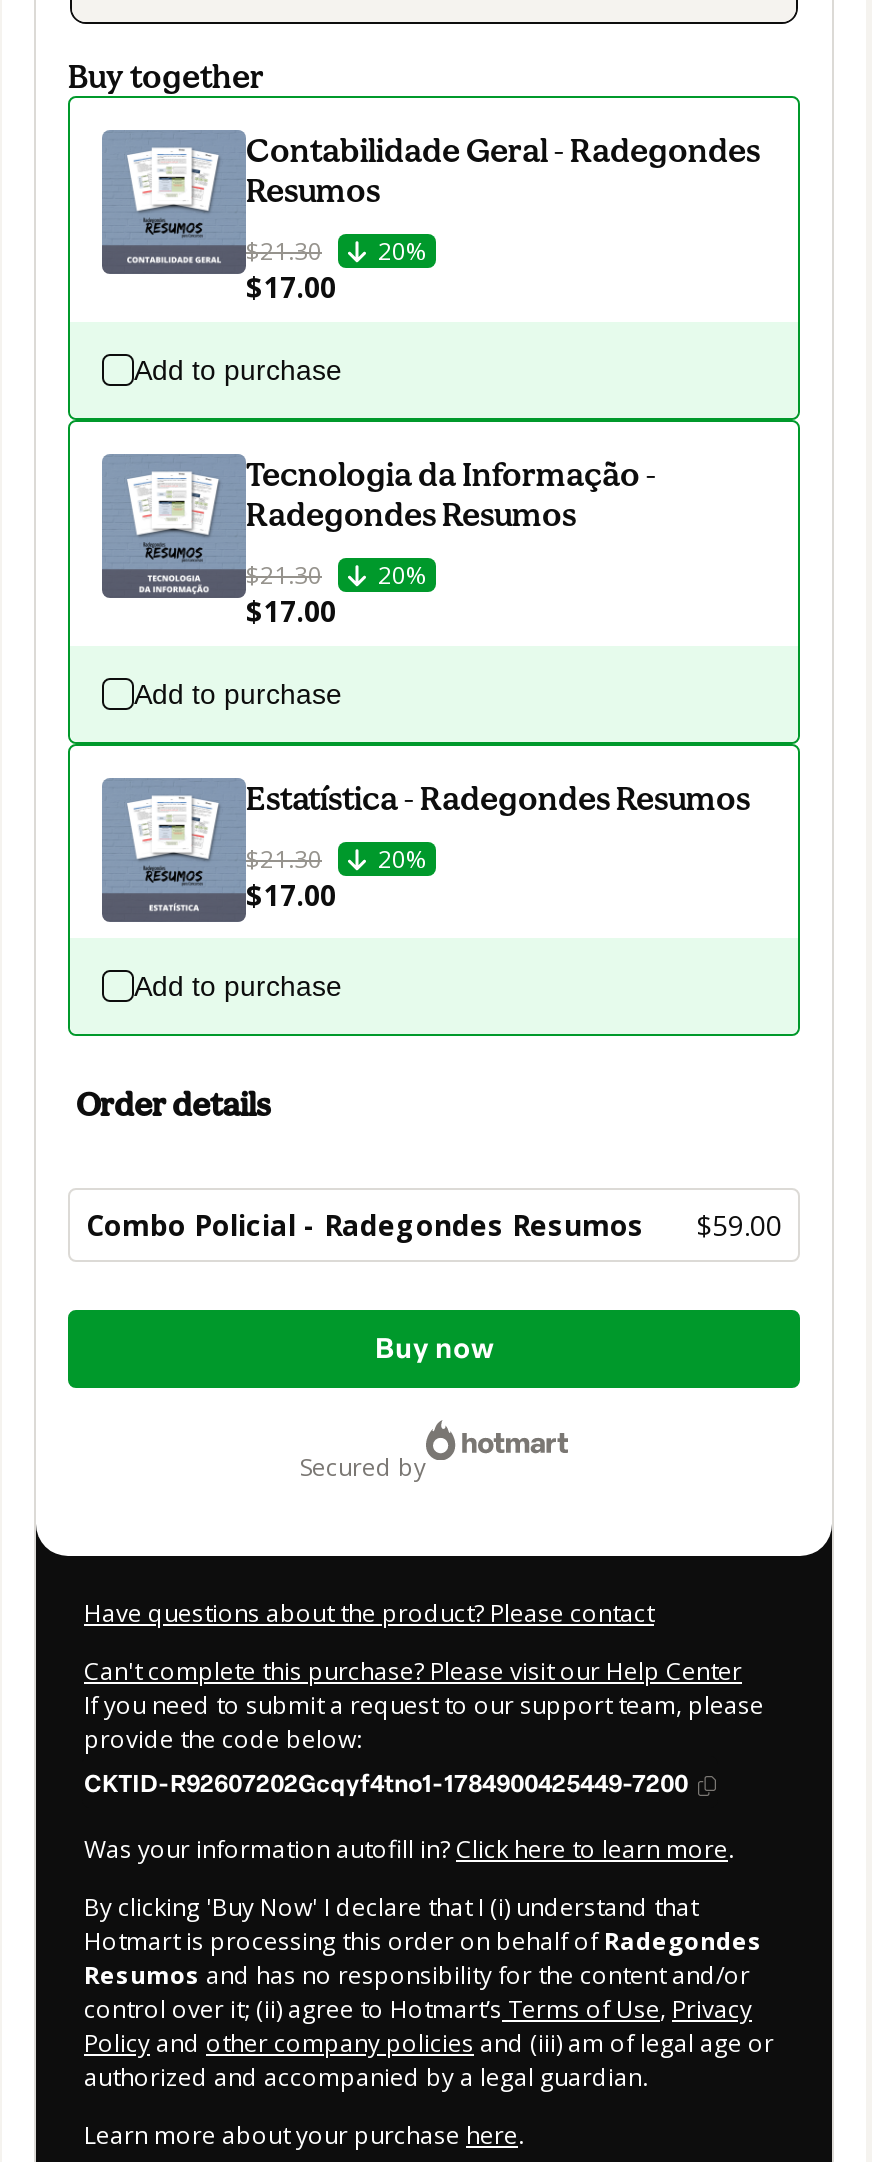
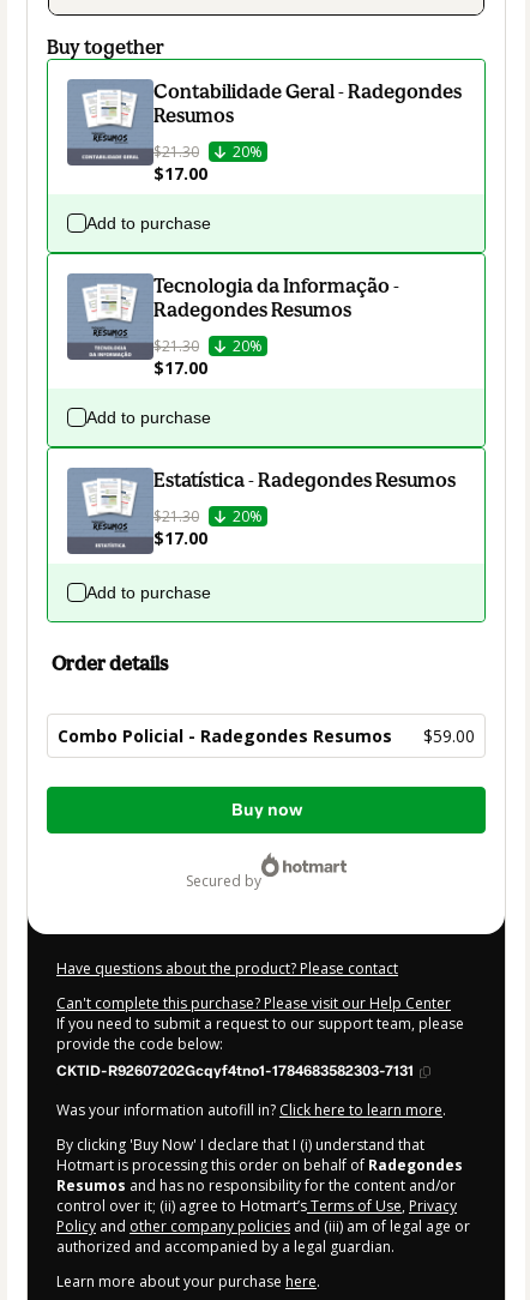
[84,1771,690,1799] CKTID-R92607202Gcqyf4tno1-1784900425449-7200 -> [56,1063,415,1080] CKTID-R92607202Gcqyf4tno1-1784683582303-7131

